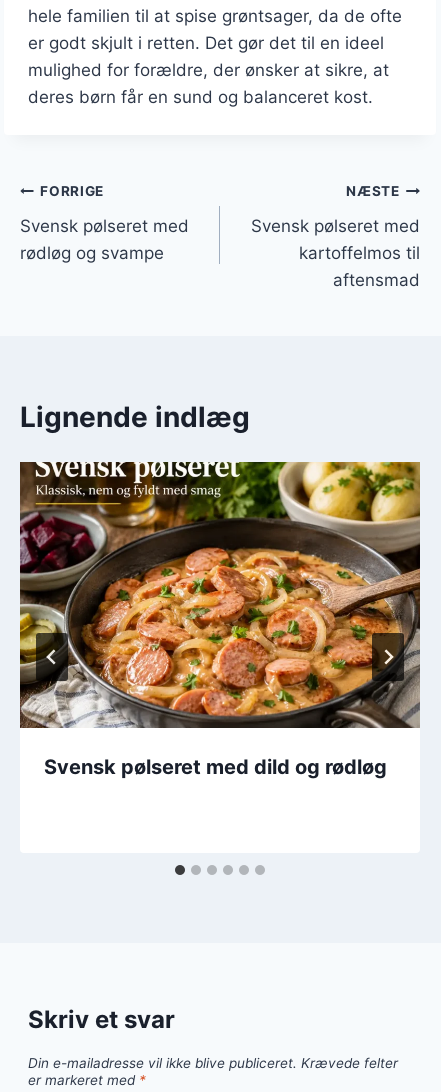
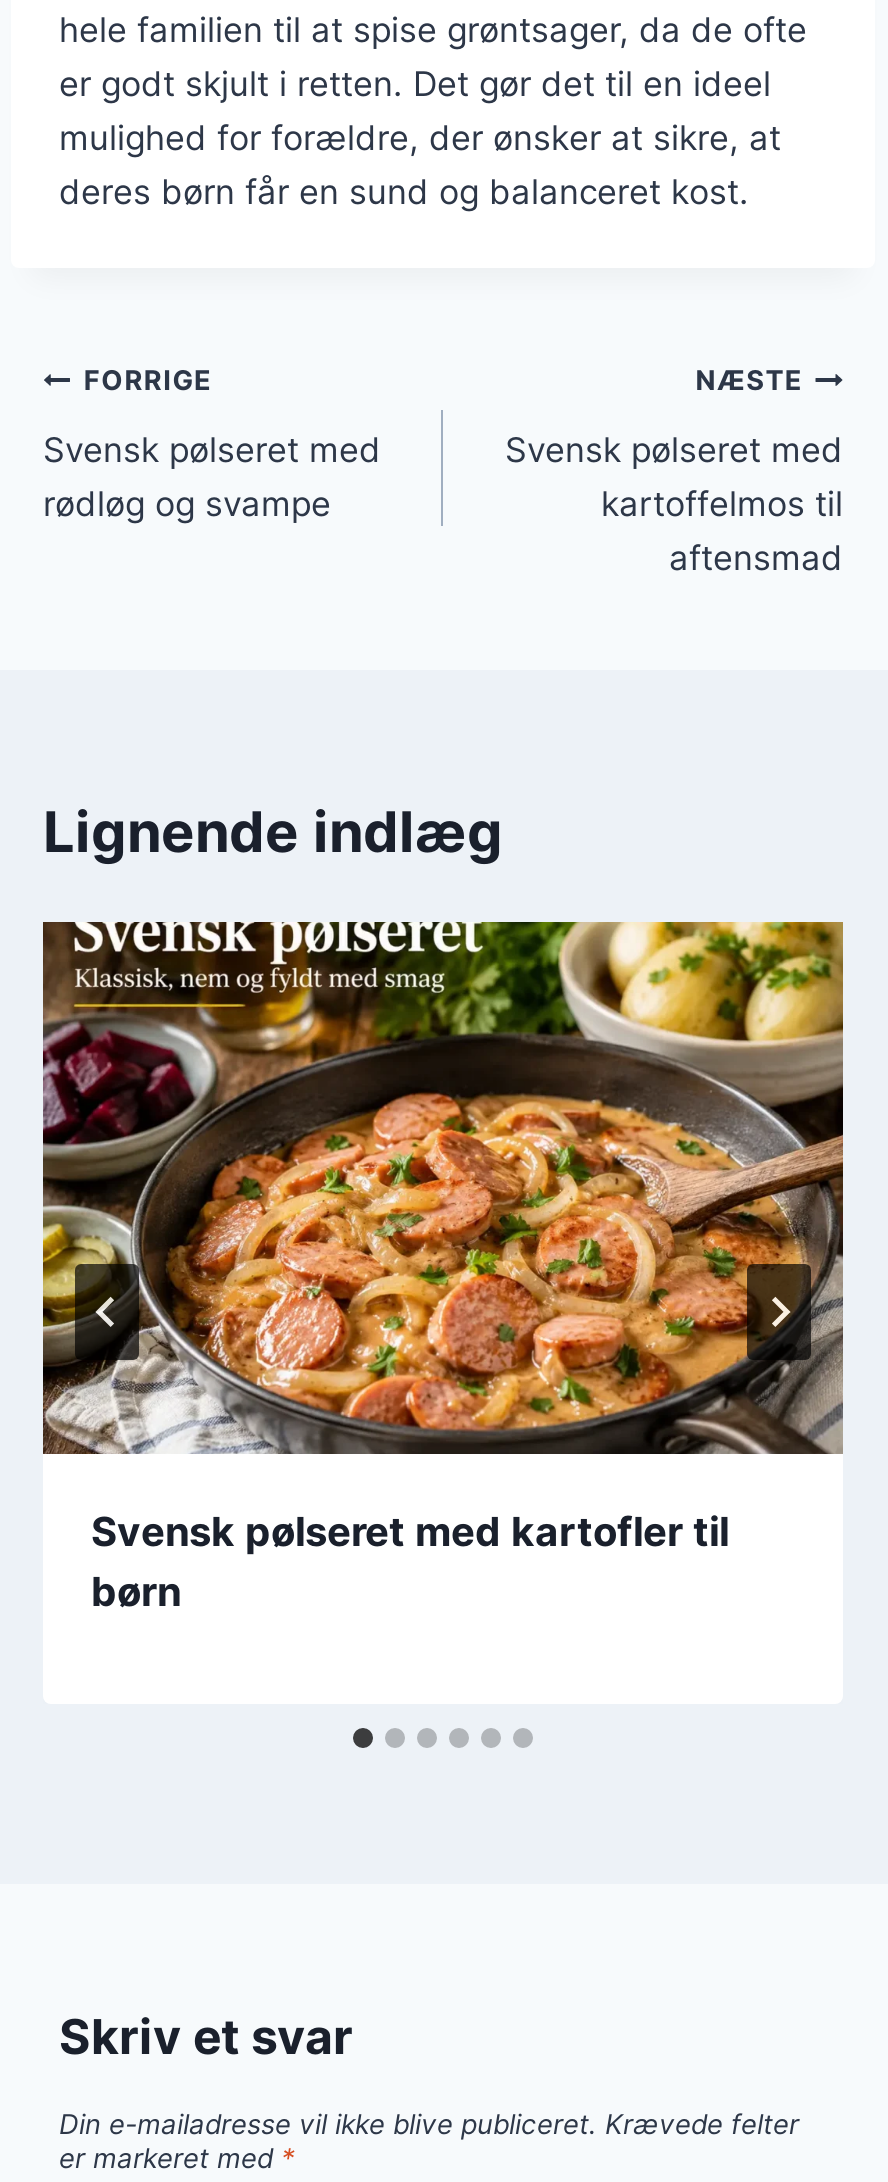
[44,755,387,779] Svensk pølseret med dild og rødløg -> [91,1508,729,1616] Svensk pølseret med kartofler til | børn

